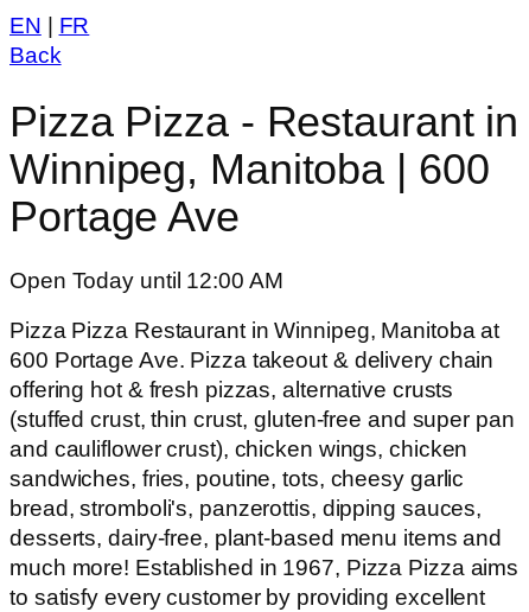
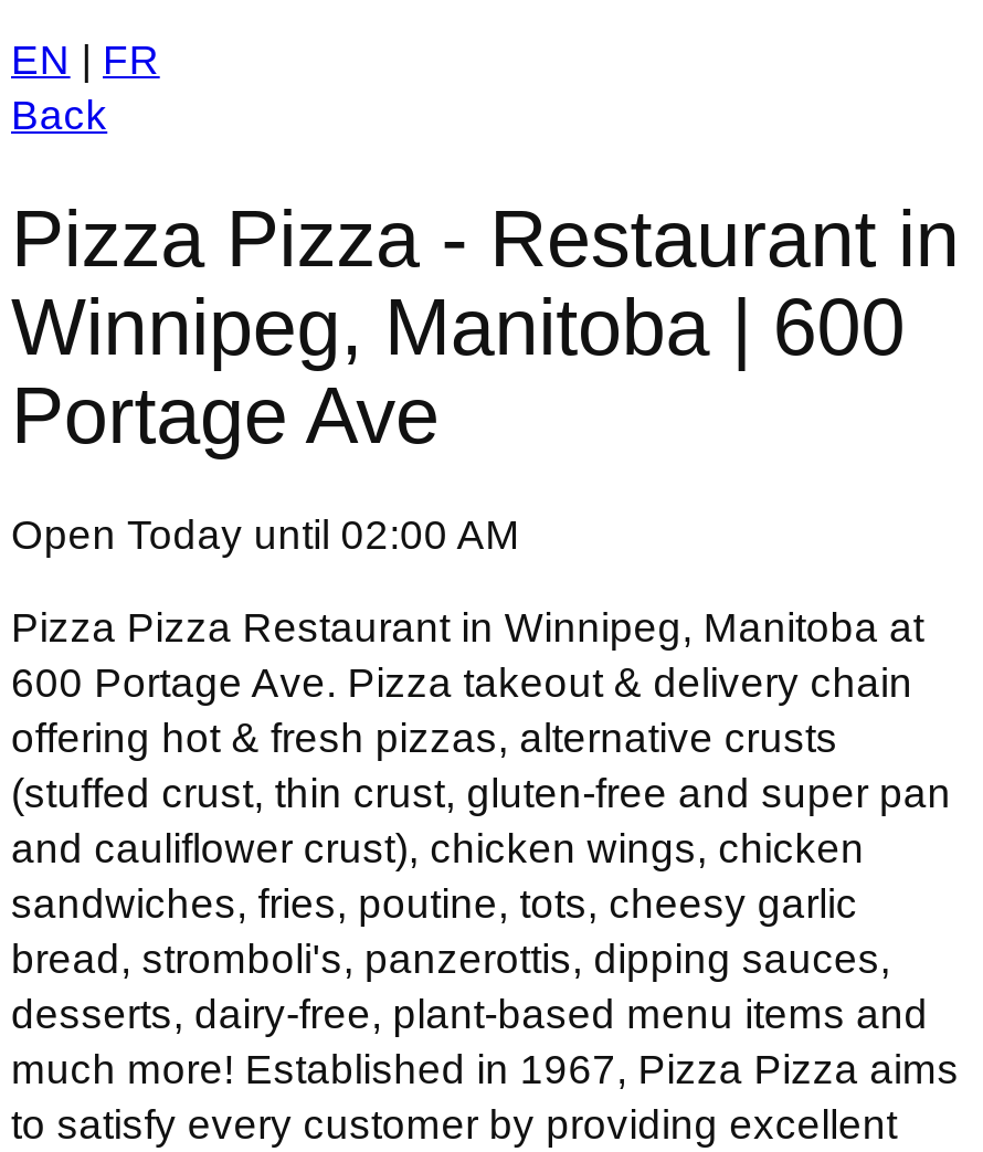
[9,269,283,293] Open Today until 12:00 AM -> [11,512,520,559] Open Today until 02:00 AM

